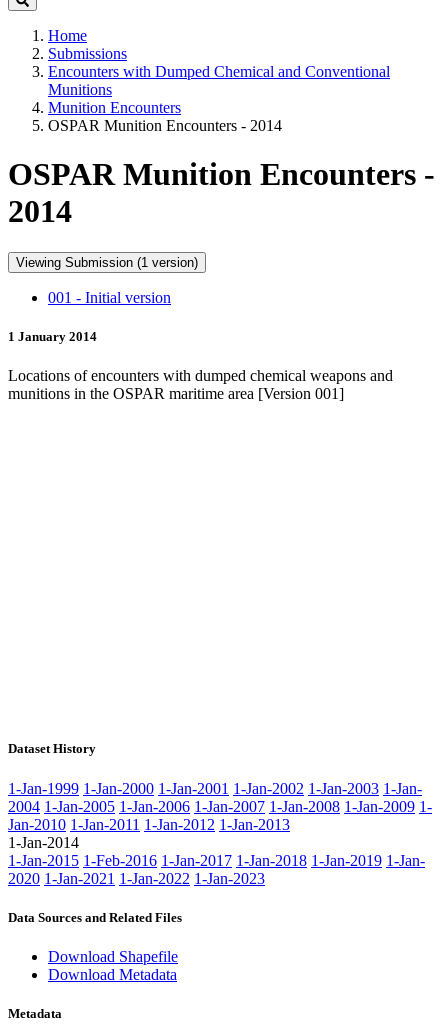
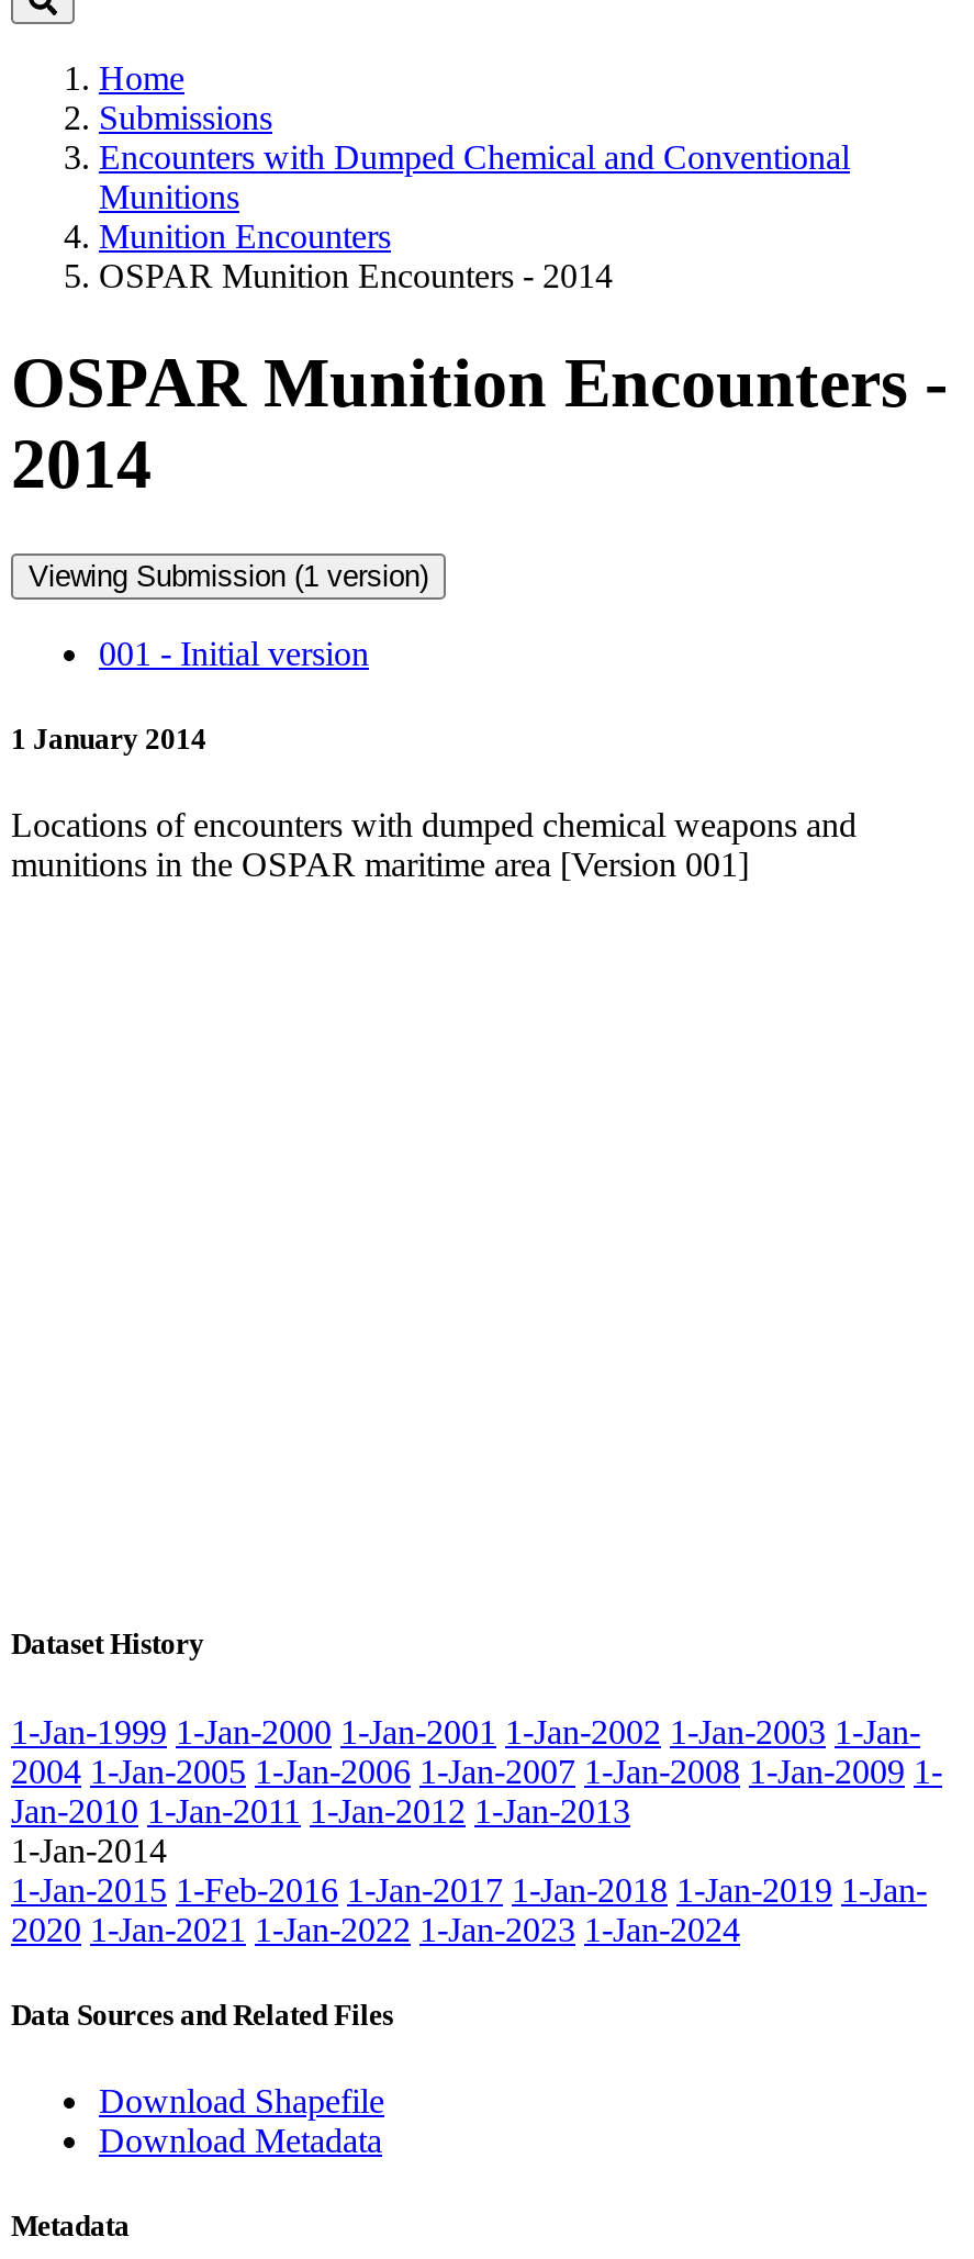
[8,870,265,887] 2020 1-Jan-2021 1-Jan-2022 1-Jan-2023 -> [11,1910,740,1947] 2020 1-Jan-2021 1-Jan-2022 1-Jan-2023 1-Jan-2024

